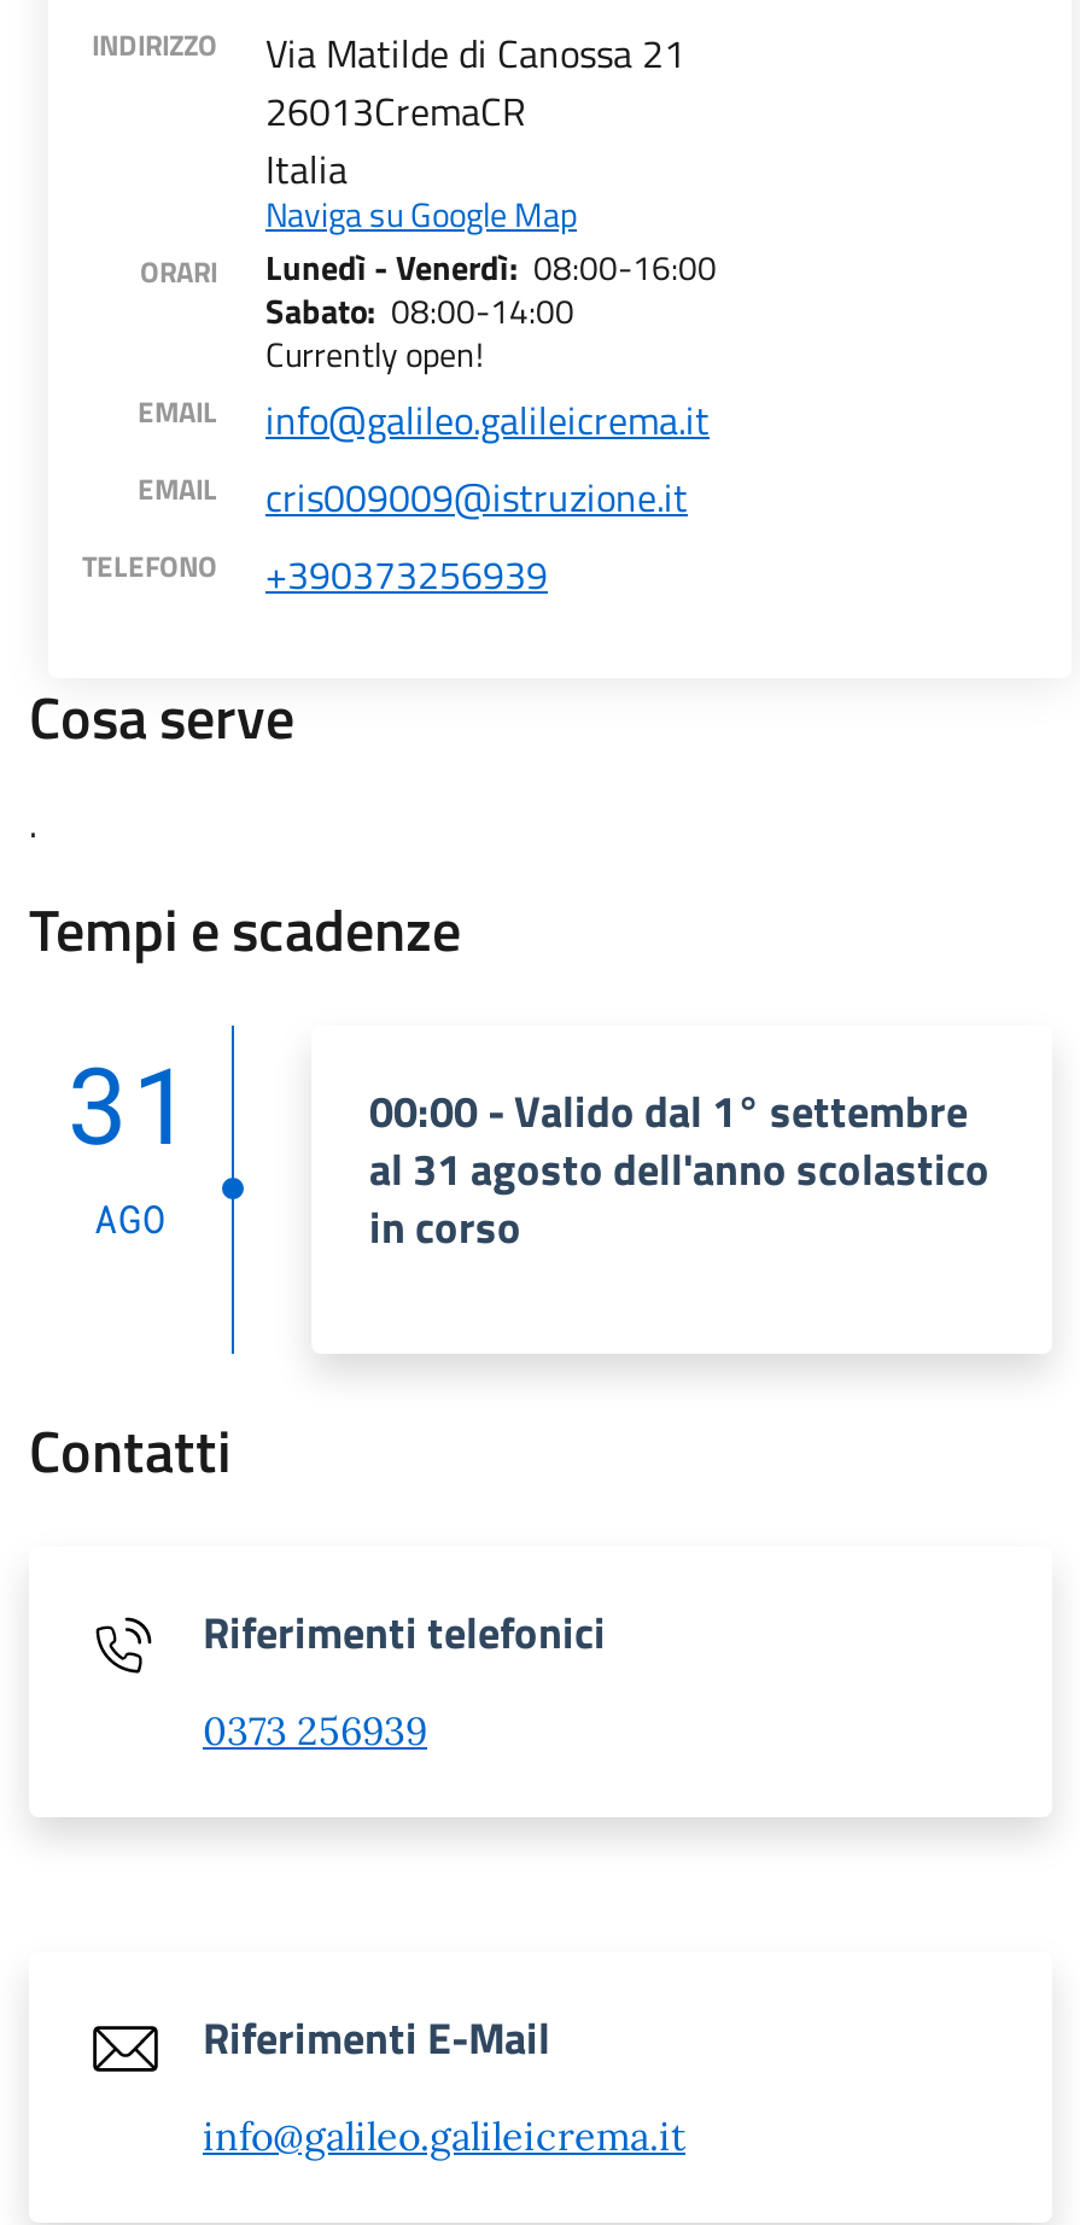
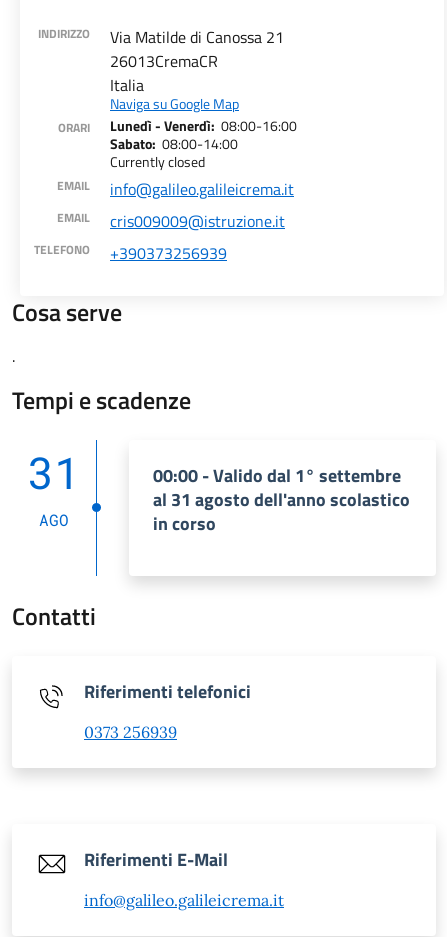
[265,327,483,378] Currently open! -> [110,150,205,171] Currently closed

